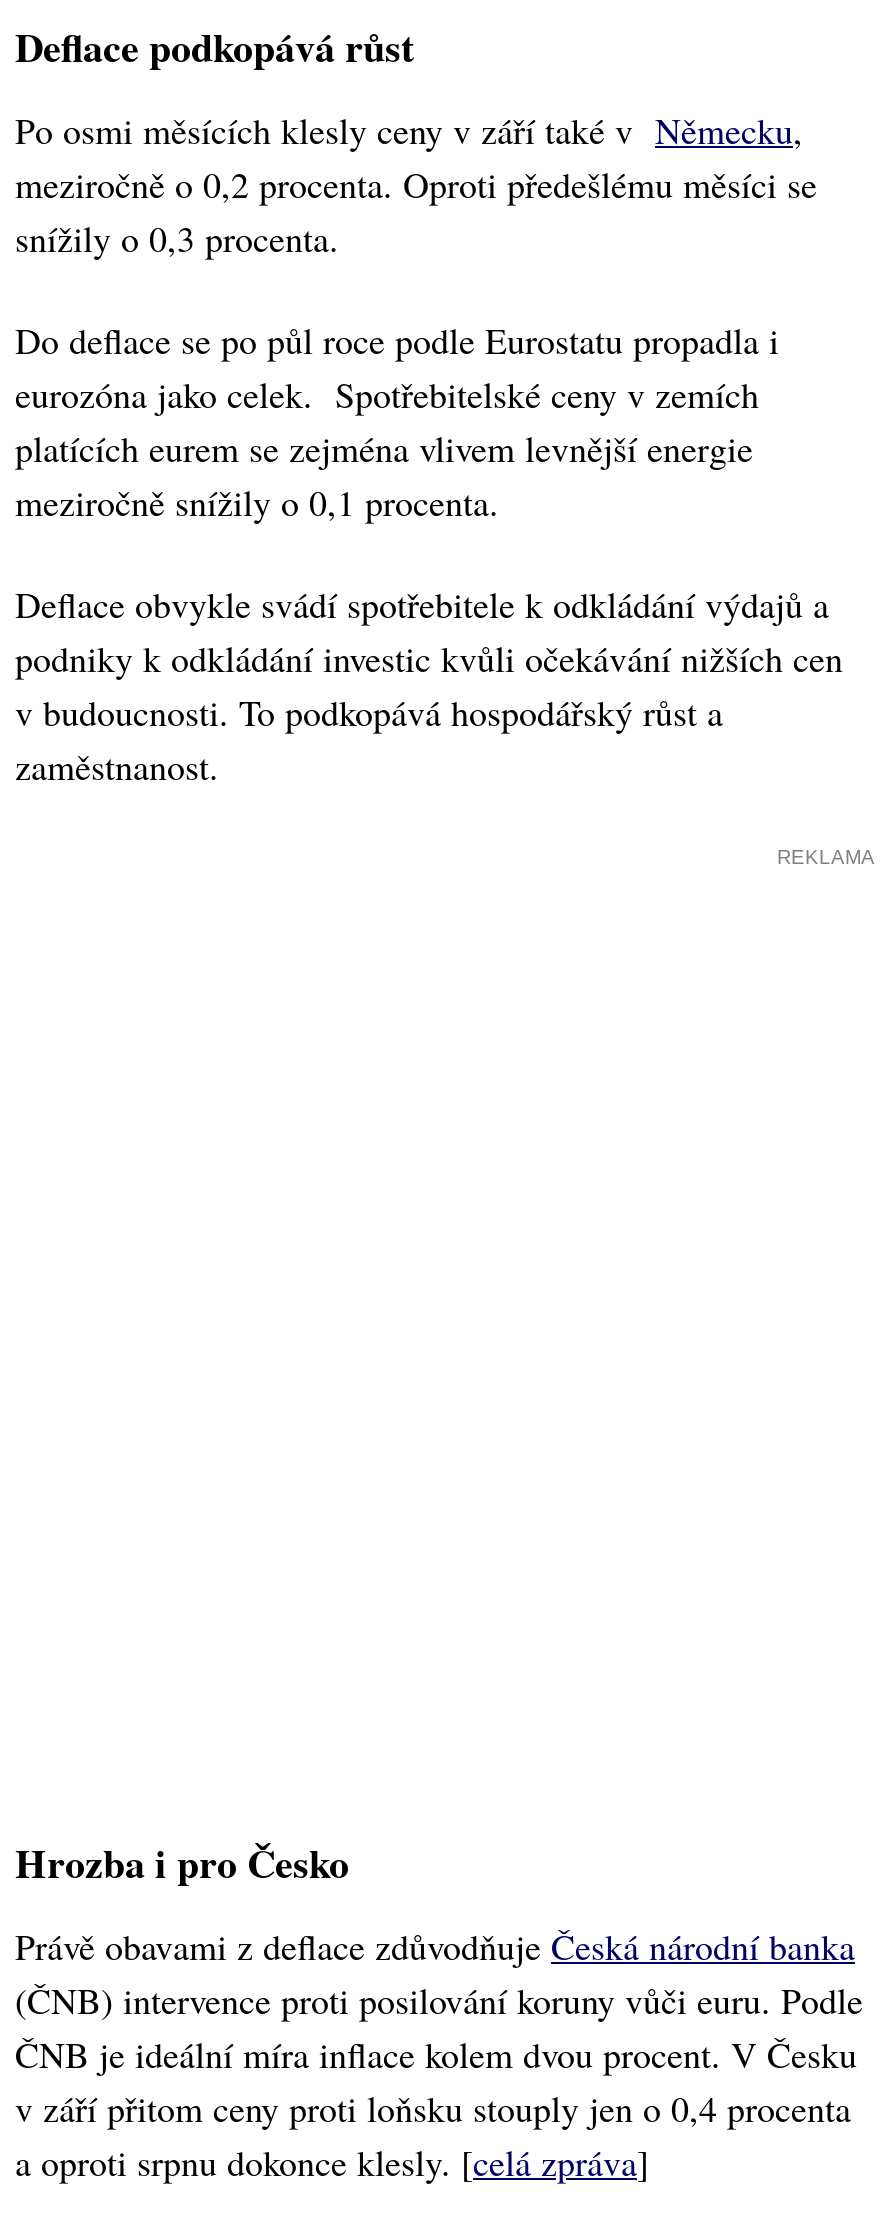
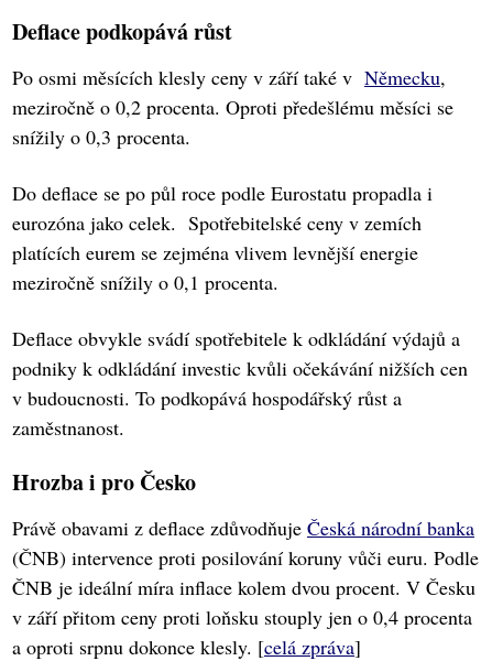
[777,846,875,868] REKLAMA -> none

